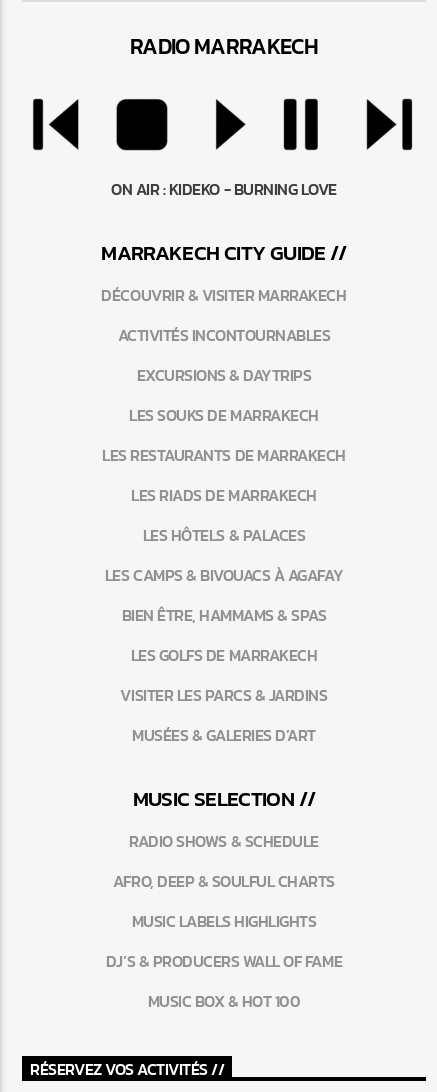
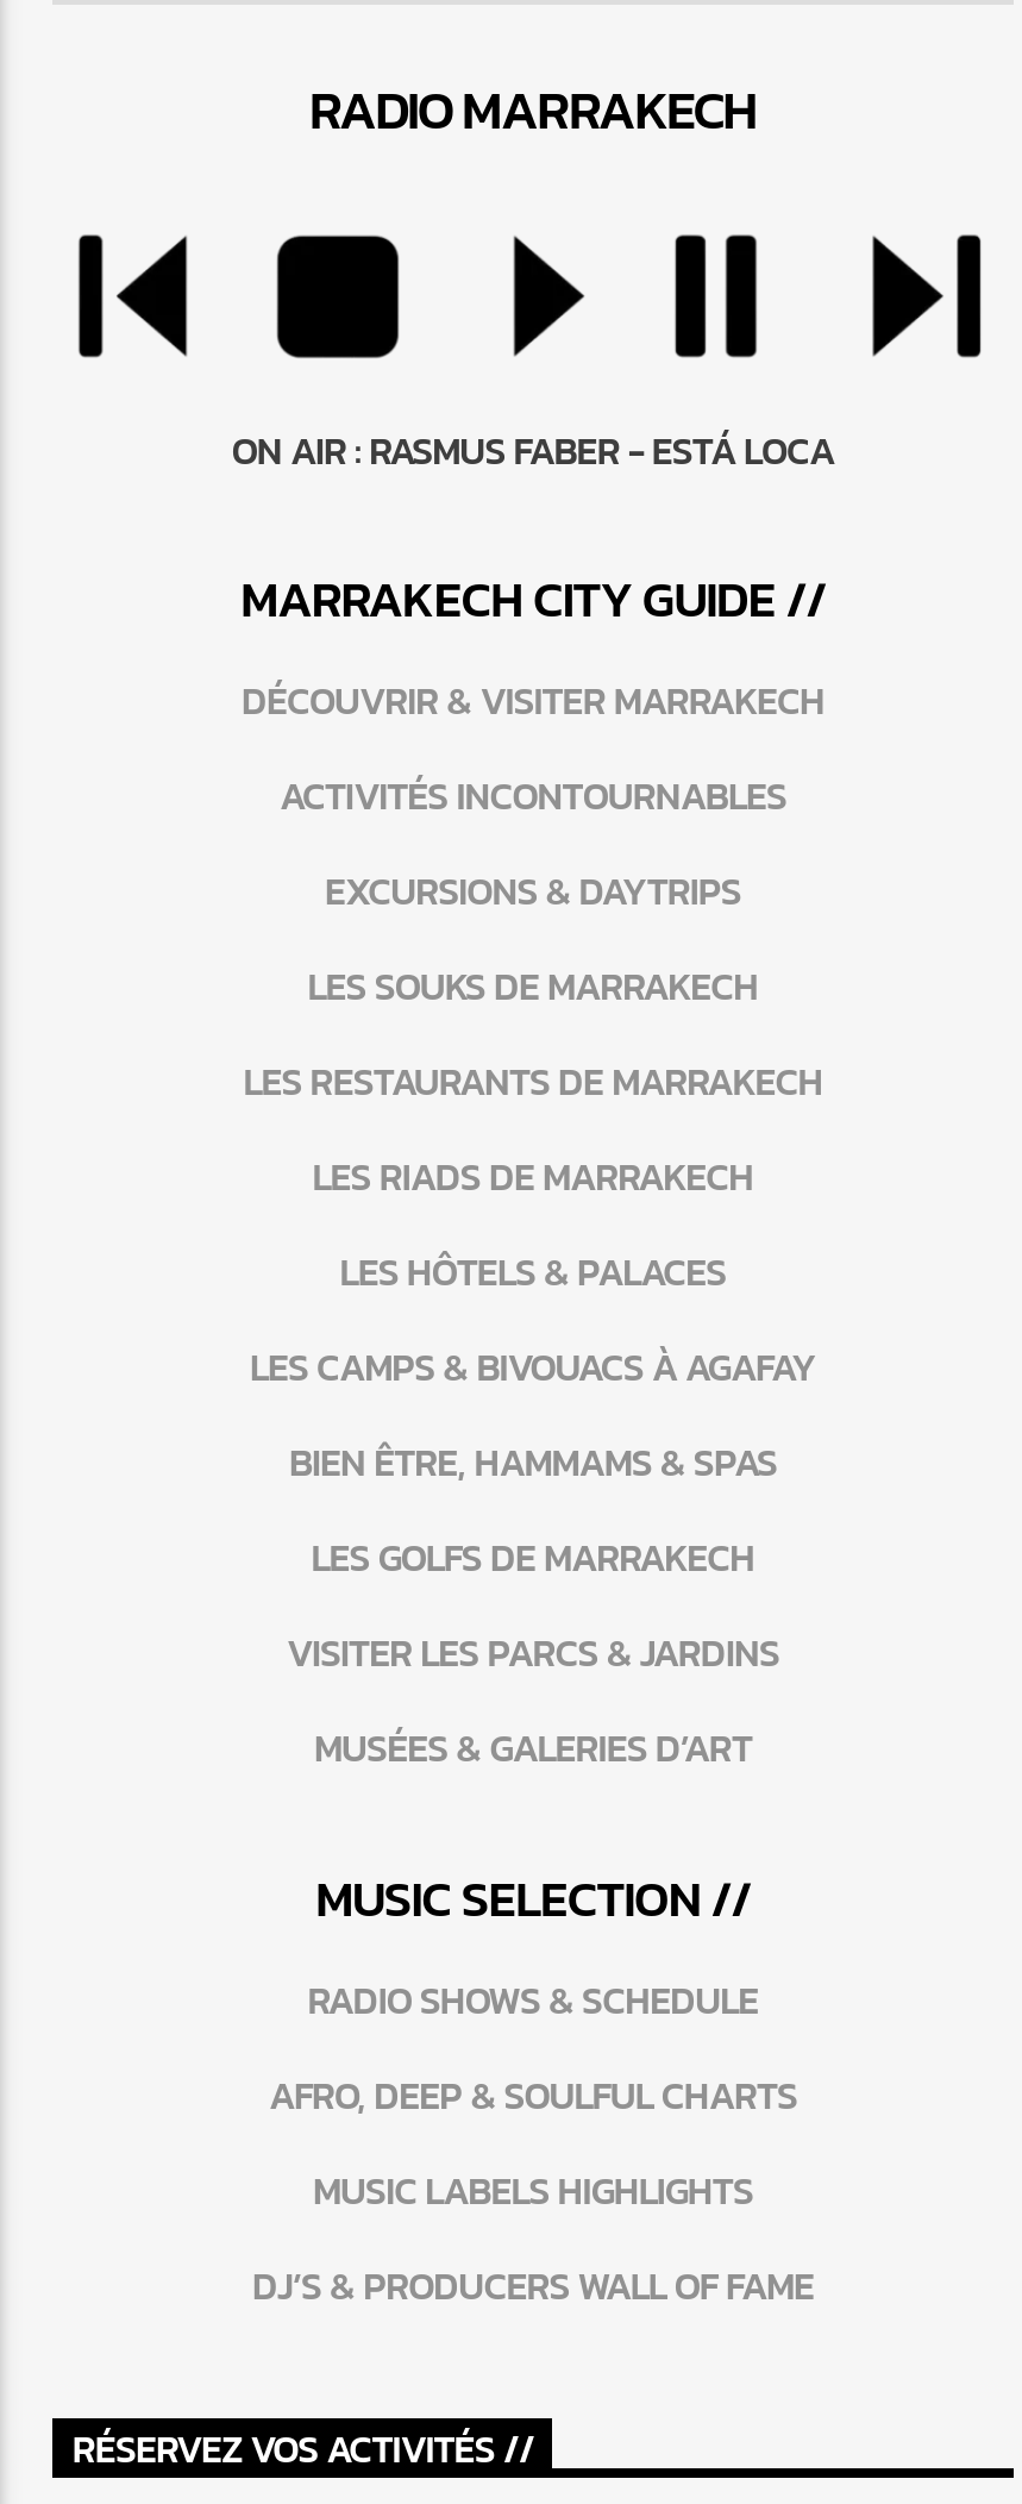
[111,177,337,201] ON AIR : KIDEKO - BURNING LOVE -> [232,420,834,477] ON AIR : RASMUS FABER - ESTÁ LOCA
[147,989,300,1013] MUSIC BOX & HOT 100 -> none

